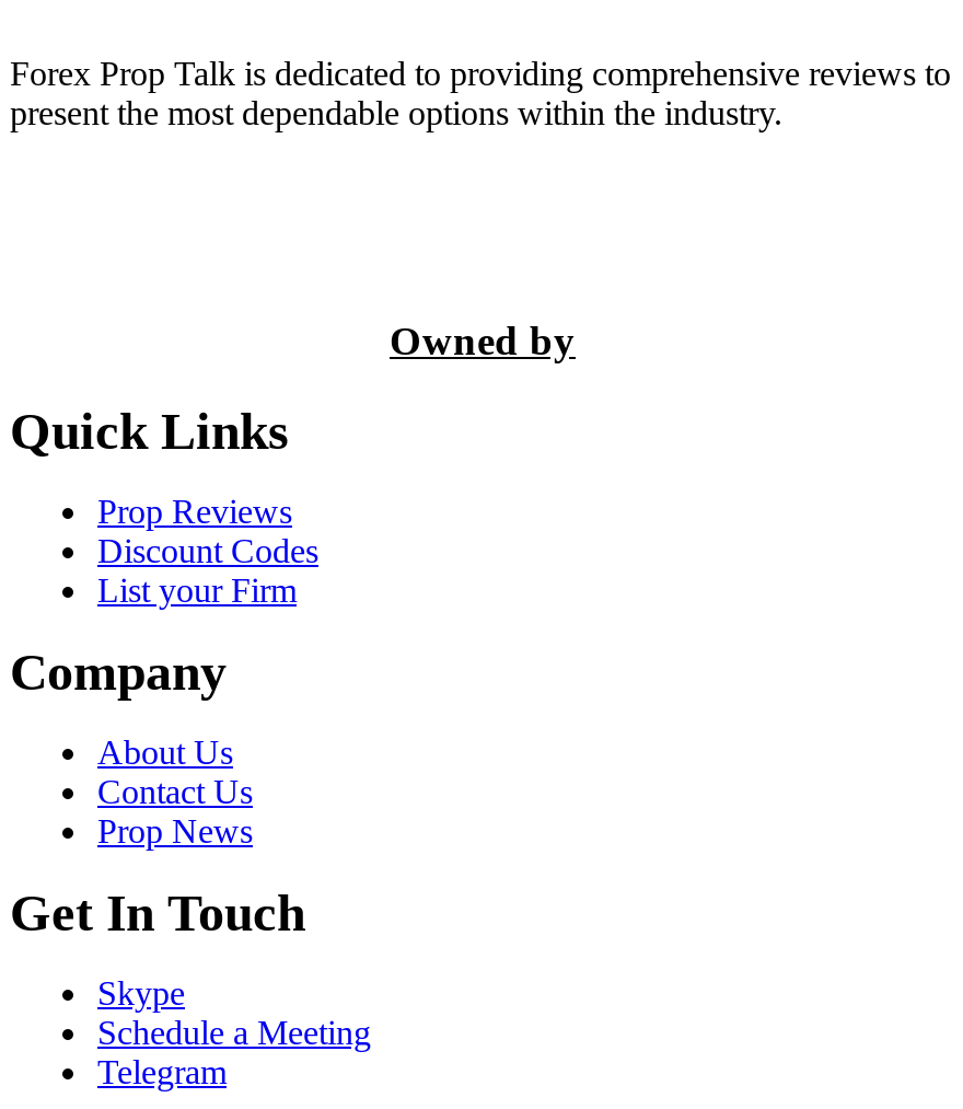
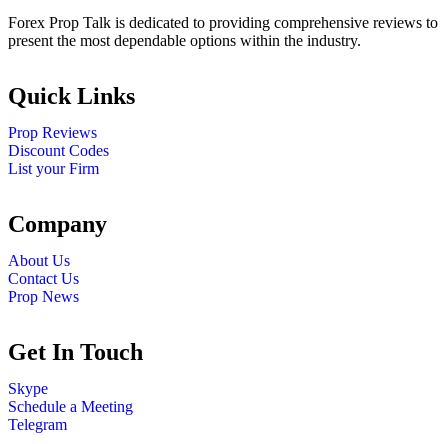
[390,316,576,362] Owned by -> none
moved [10,404,318,609] -> [8,83,135,177]: Quick Links | Prop Reviews | Discount Codes | List your Firm
moved [10,644,253,850] -> [8,211,107,305]: Company | About Us | Contact Us | Prop News

